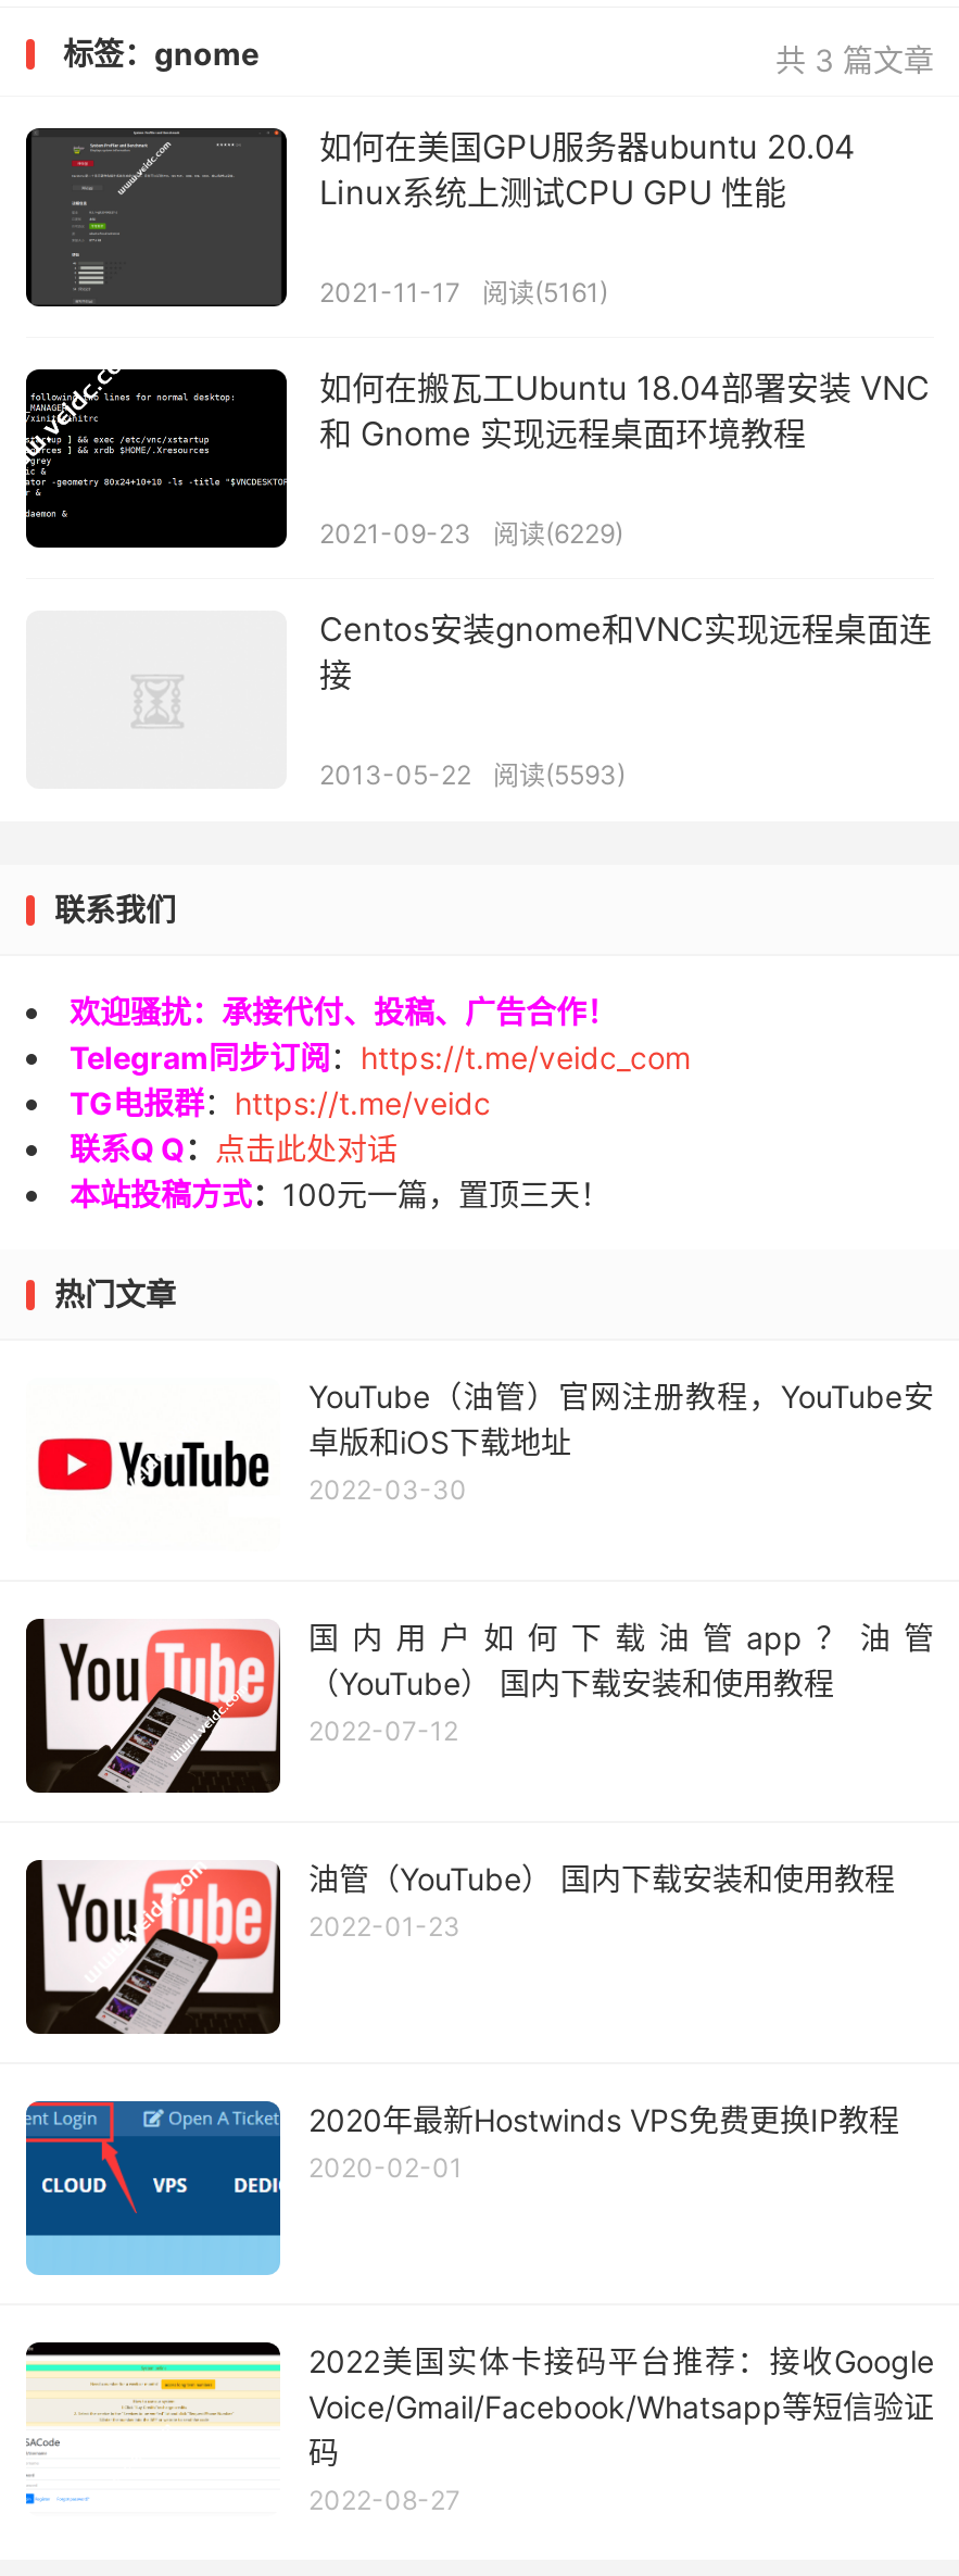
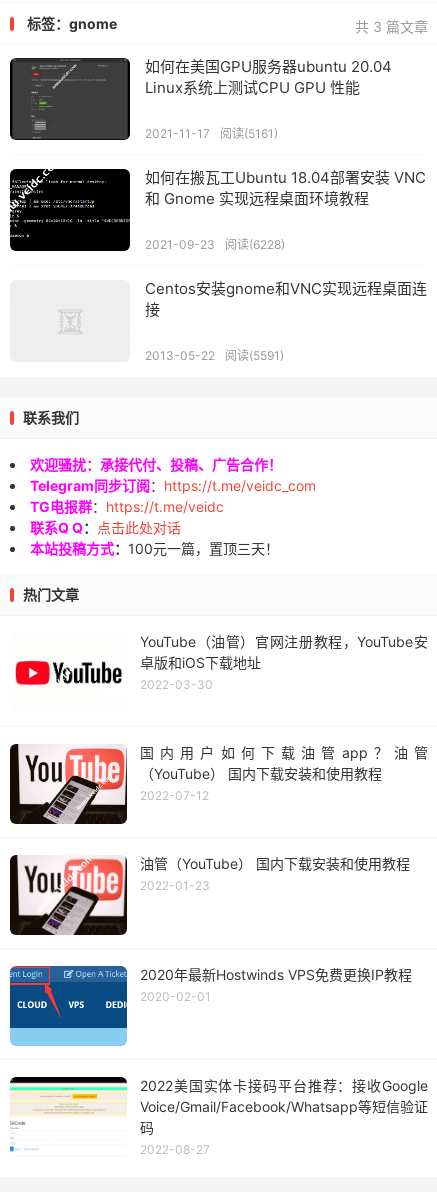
[319,517,623,550] 2021-09-23 阅读(6229) -> [145,237,285,252] 2021-09-23 阅读(6228)
[319,758,626,791] 2013-05-22 阅读(5593) -> [145,348,284,363] 2013-05-22 阅读(5591)

